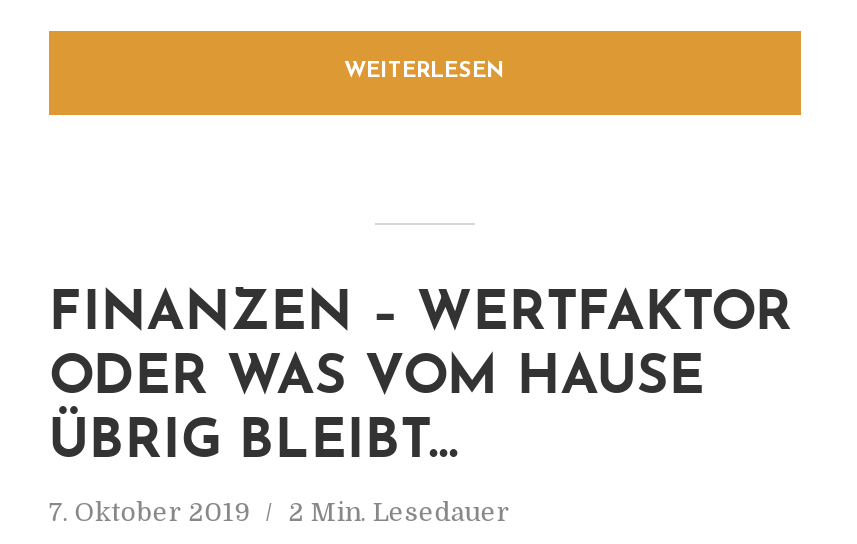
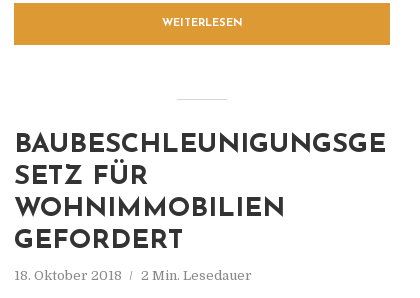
[49,290,793,472] FINANZEN – WERTFAKTOR | ODER WAS VOM HAUSE | ÜBRIG BLEIBT… -> [14,132,386,255] BAUBESCHLEUNIGUNGSGE | SETZ FÜR | WOHNIMMOBILIEN | GEFORDERT
[49,498,511,528] 7. Oktober 2019 2 Min. Lesedauer -> [14,268,252,283] 18. Oktober 2018 2 Min. Lesedauer

